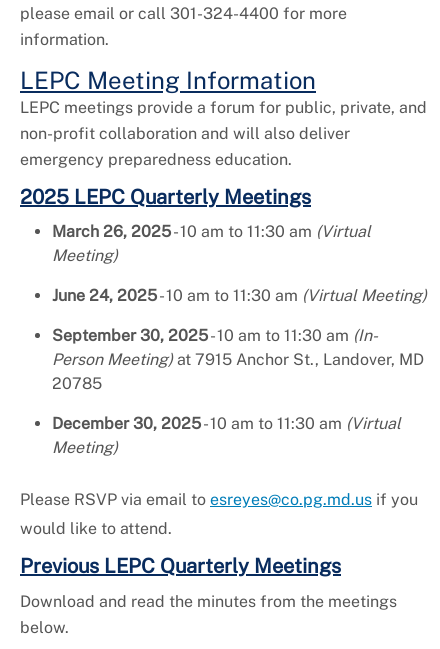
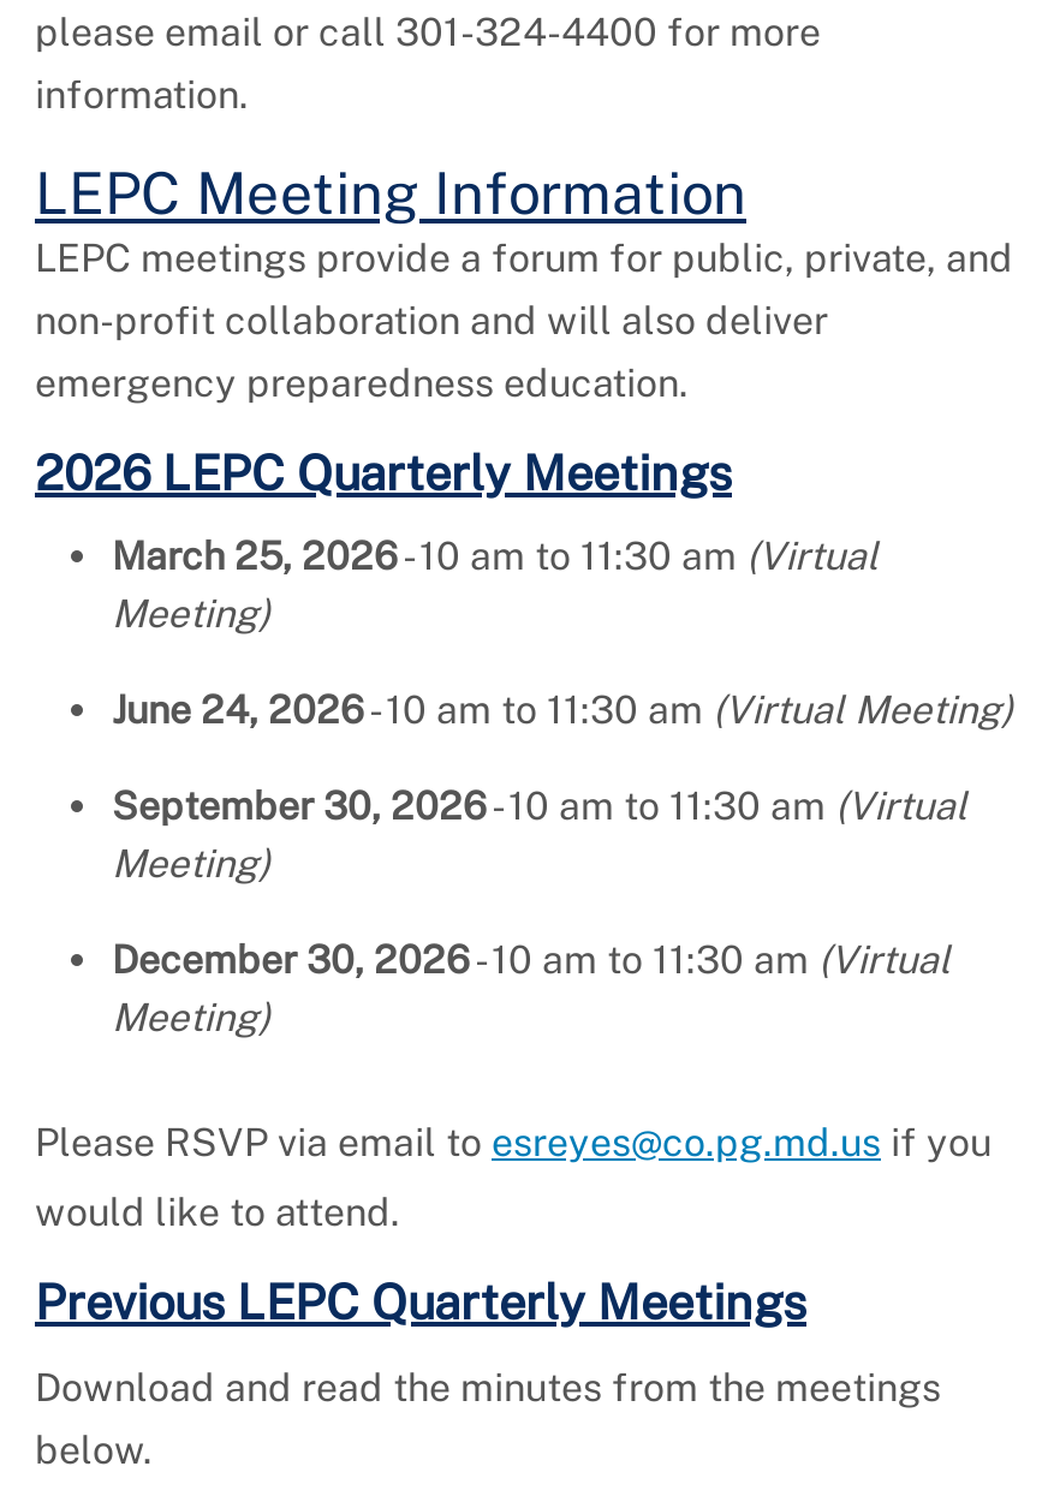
[20,185,311,209] 2025 LEPC Quarterly Meetings -> [35,445,732,503] 2026 LEPC Quarterly Meetings
[52,222,371,241] March 26, 2025- 10 am to 11:30 am (Virtual -> [112,534,879,580] March 25, 2026- 10 am to 11:30 am (Virtual
[52,286,427,305] June 24, 2025- 10 am to 11:30 am (Virtual Meeting) -> [112,688,1013,733] June 24, 2026- 10 am to 11:30 am (Virtual Meeting)
[52,326,424,393] September 30, 2025- 10 am to 11:30 am (In- | Person Meeting) at 7915 Anchor St., Landover, MD | 20785 -> [112,784,967,887] September 30, 2026- 10 am to 11:30 am (Virtual | Meeting)
[52,414,401,433] December 30, 2025- 10 am to 11:30 am (Virtual -> [112,938,951,983] December 30, 2026- 10 am to 11:30 am (Virtual

